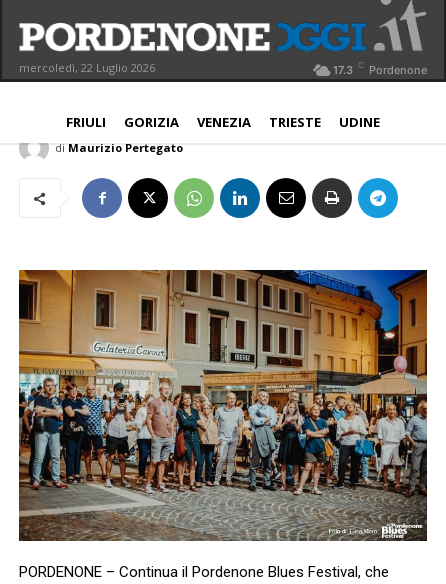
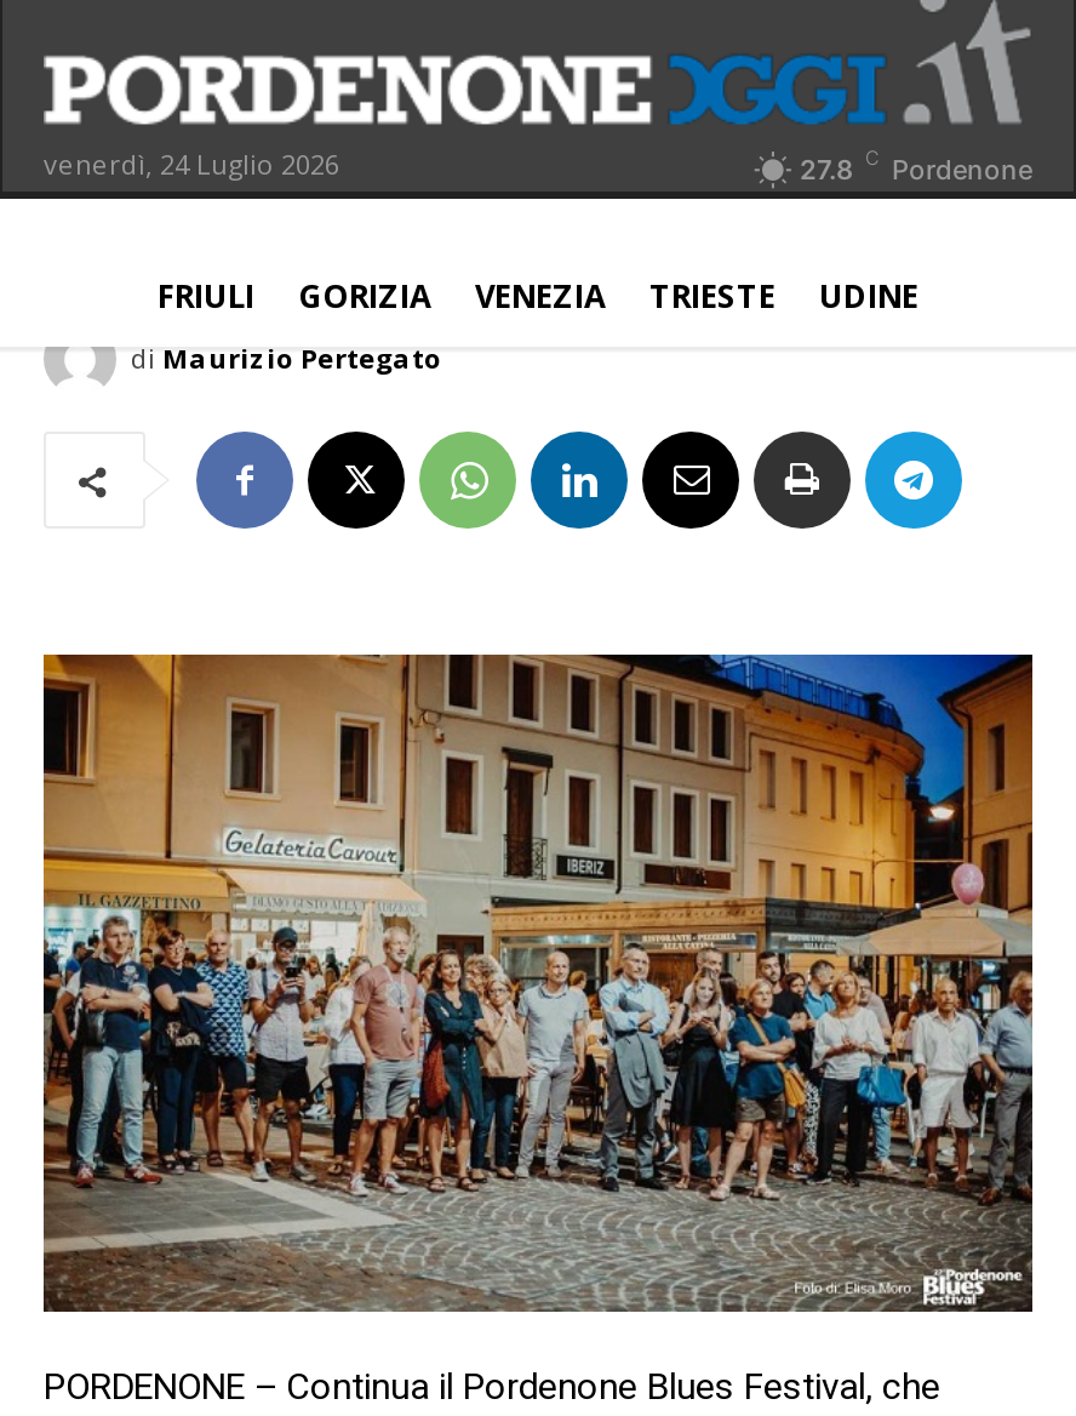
[19,60,155,75] mercoledì, 22 Luglio 2026 -> [44,145,339,182] venerdì, 24 Luglio 2026
[333,60,427,77] 17.3 C Pordenone -> [800,145,1032,186] 27.8 C Pordenone

